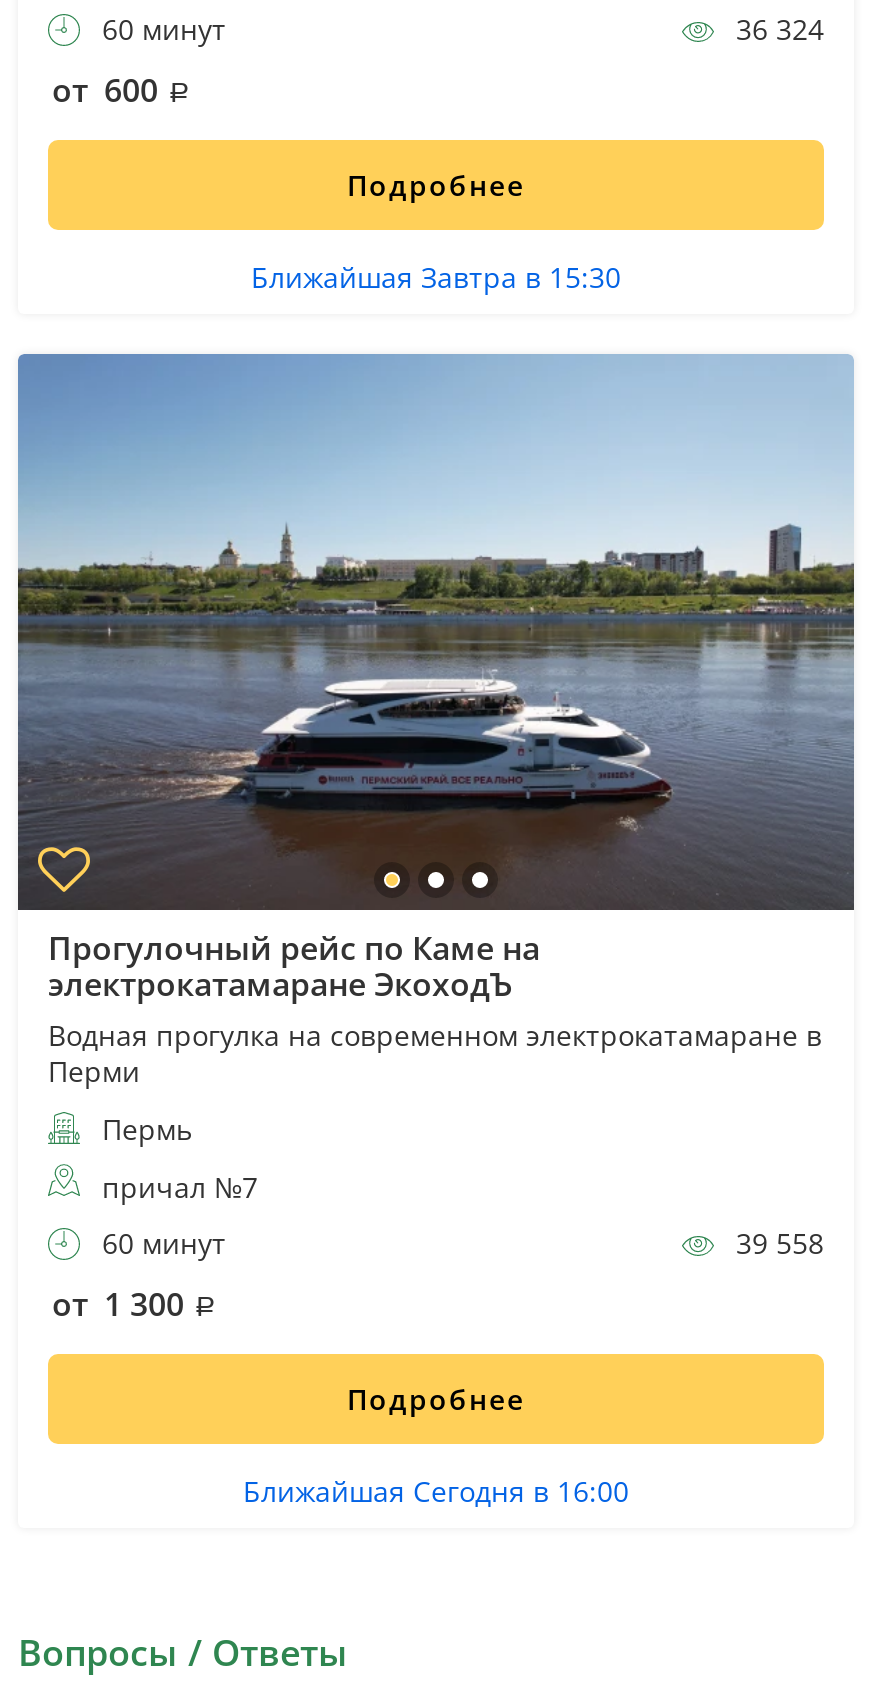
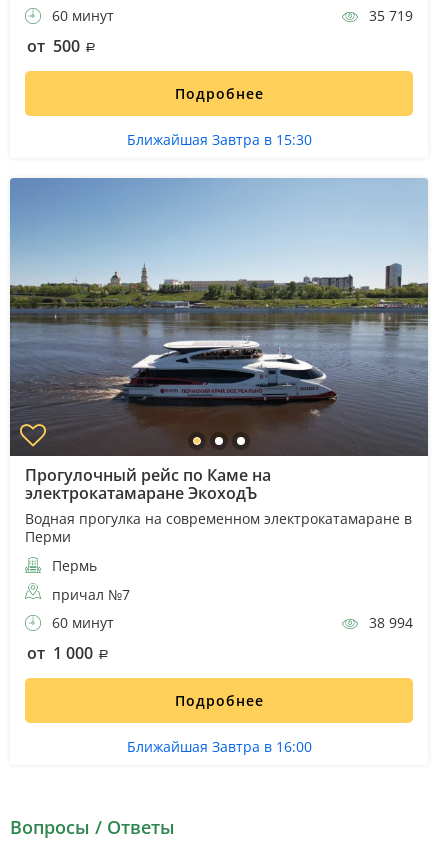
[728,9,824,47] 36 324 -> [365,6,413,25] 35 719
[52,67,166,111] от 600 -> [27,35,84,57] от 500
[728,1225,824,1263] 39 558 -> [365,613,413,632] 38 994
[52,1283,192,1327] от 1 300 -> [27,642,97,664] от 1 000
[243,1473,629,1511] Ближайшая Сегодня в 16:00 -> [126,737,311,756] Ближайшая Завтра в 16:00

